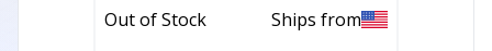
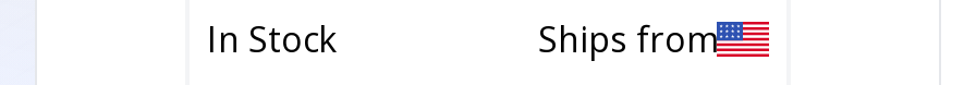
[104,8,206,32] Out of Stock -> [207,16,338,64] In Stock

